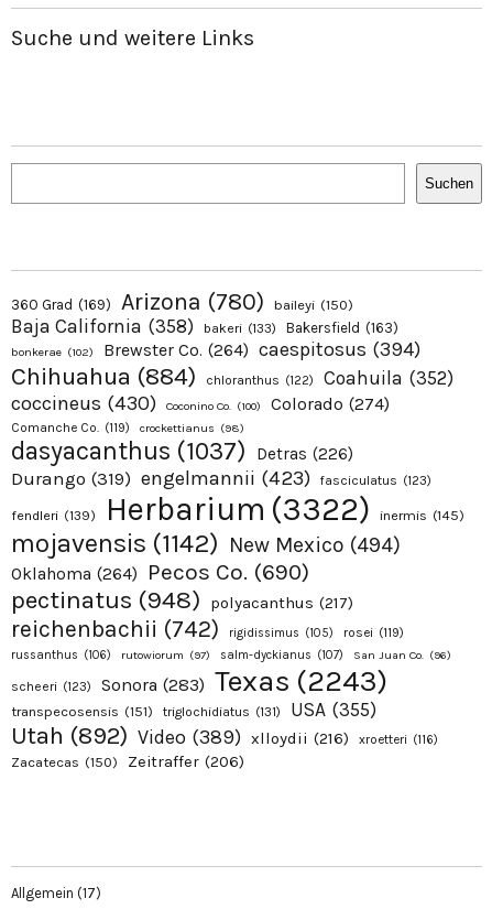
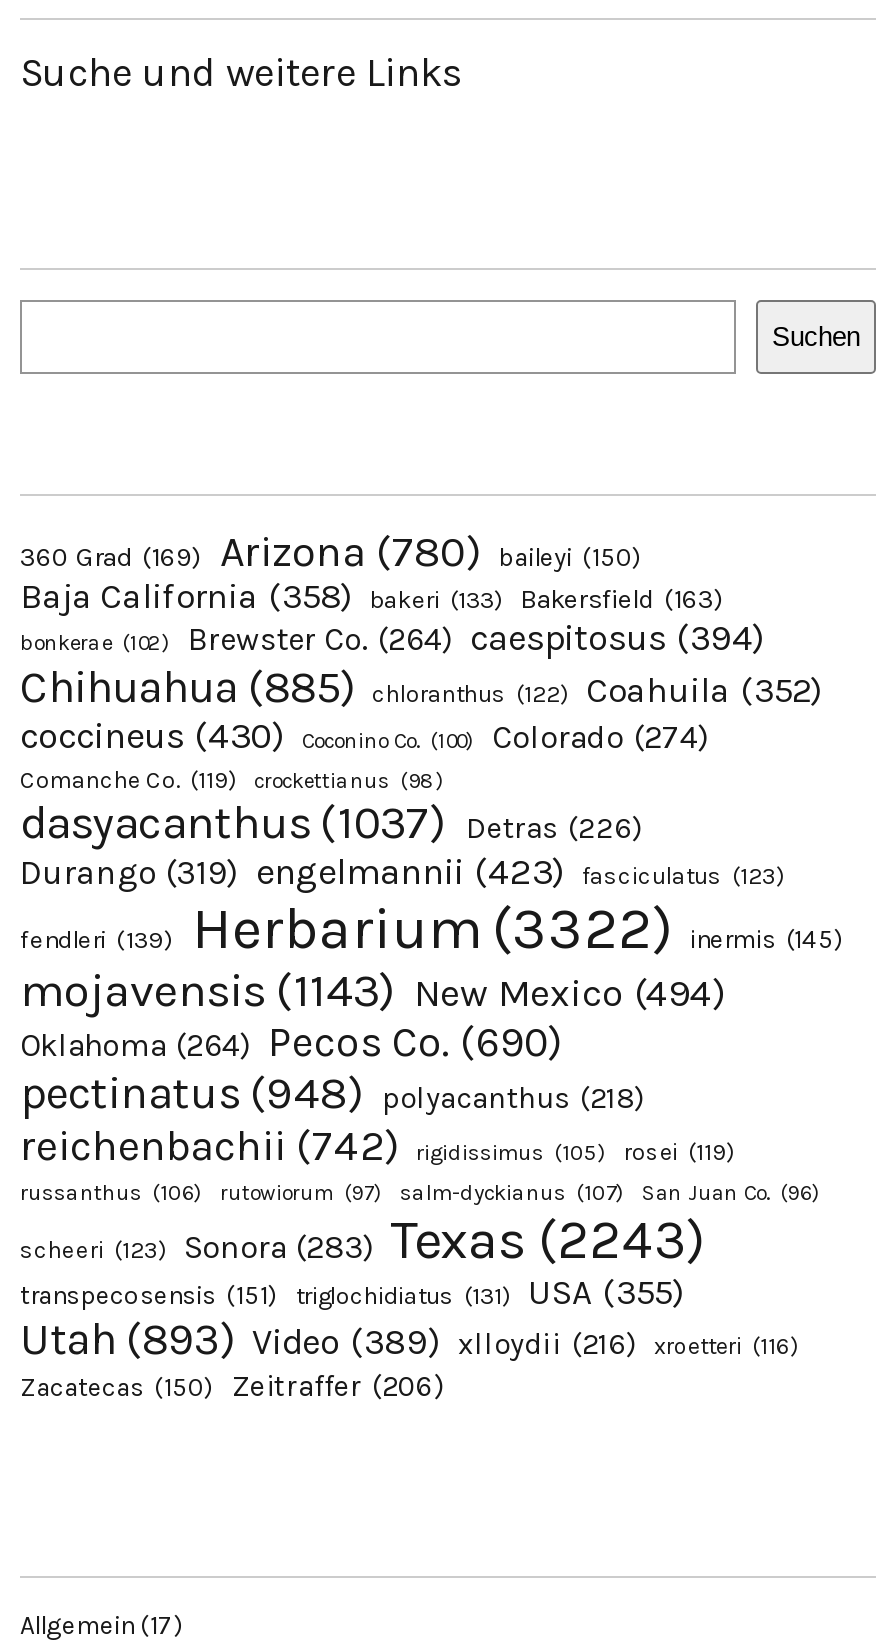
[11,361,453,391] Chihuahua (884) chloranthus (122) Coahuila (352) -> [20,659,822,713] Chihuahua (885) chloranthus (122) Coahuila (352)
[11,527,401,558] mojavensis (1142) New Mexico (494) -> [20,961,726,1017] mojavensis (1143) New Mexico (494)
[11,585,353,614] pectinatus (948) polyacanthus (217) -> [20,1065,644,1119] pectinatus (948) polyacanthus (218)
[11,720,349,750] Utah (892) Video (389) xlloydii (216) -> [20,1311,636,1365] Utah (893) Video (389) xlloydii (216)

